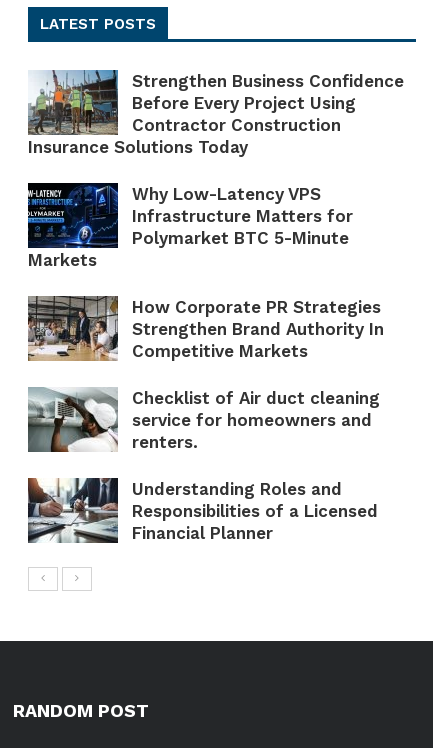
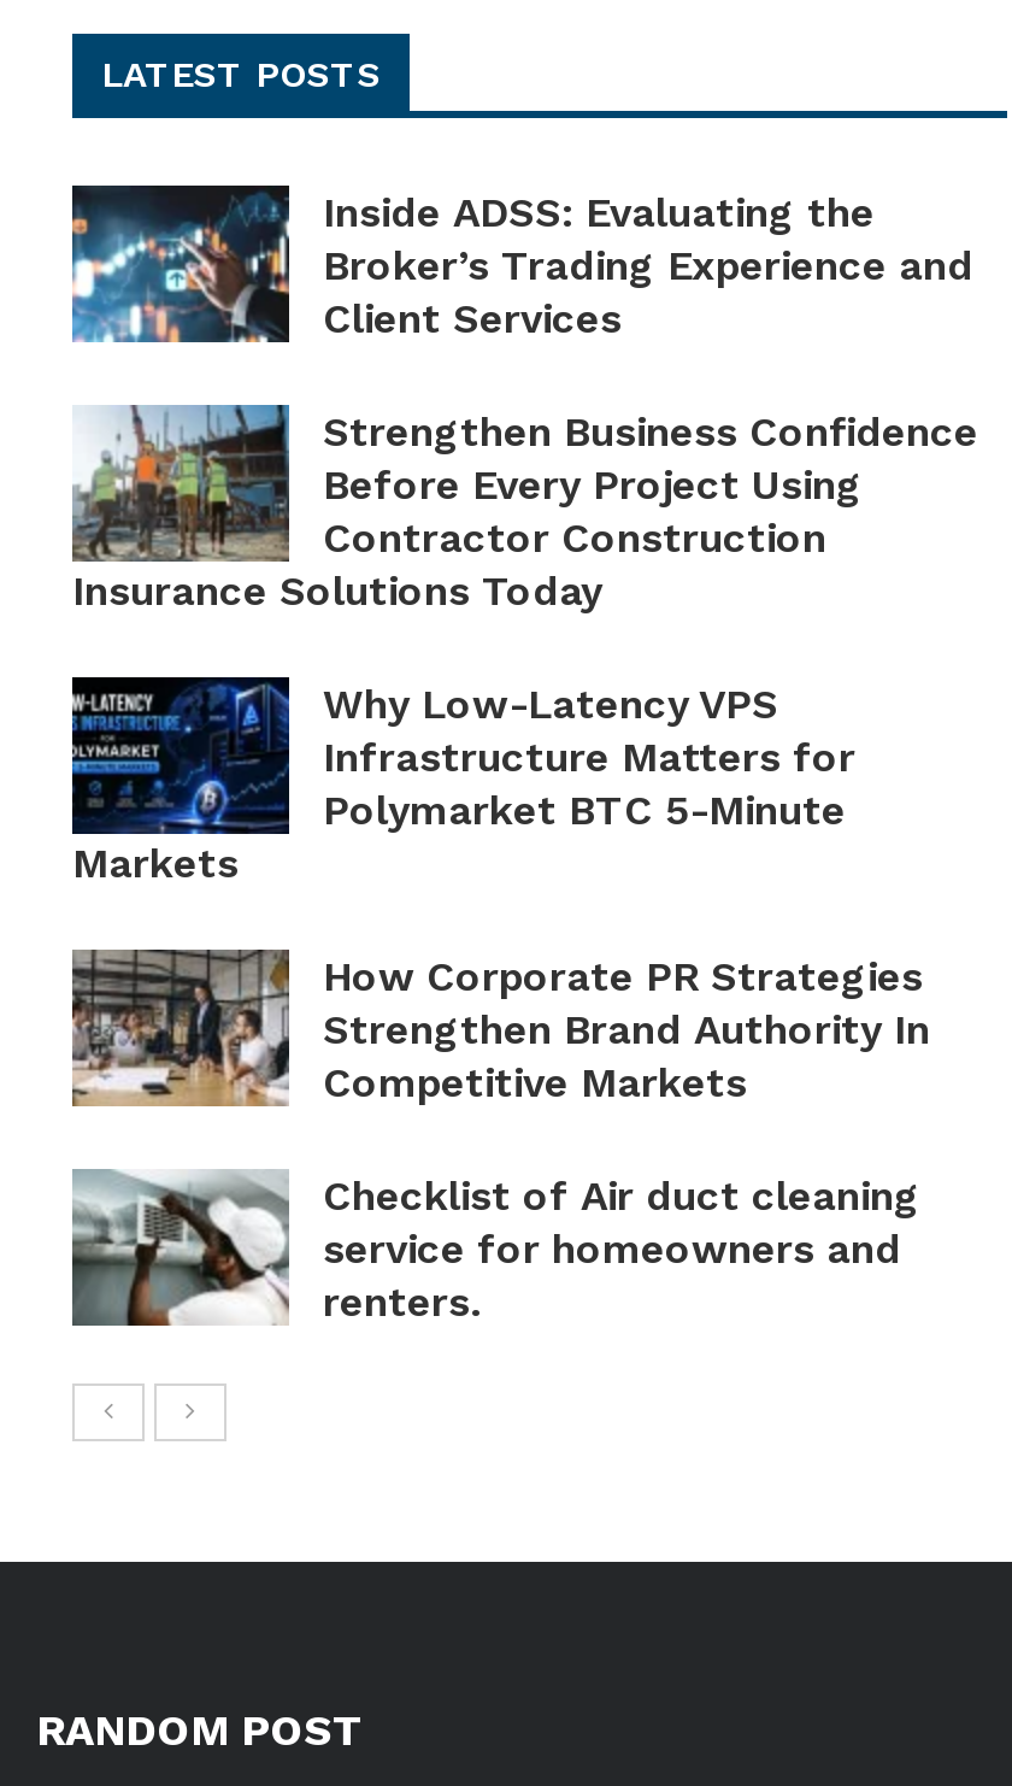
none -> [70,183,973,345] [image] | Inside ADSS: Evaluating the | Broker’s Trading Experience and | Client Services
moved [26,68,404,452] -> [67,400,978,1326]: [image] | Strengthen Business Confidence | Before Every Project Using | ... | service for homeowners and | renters.
[27,477,378,544] [image] | Understanding Roles and | Responsibilities of a Licensed | Financial Planner -> none

